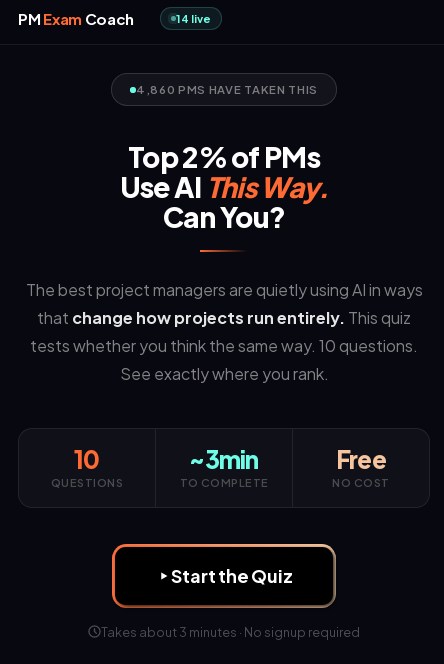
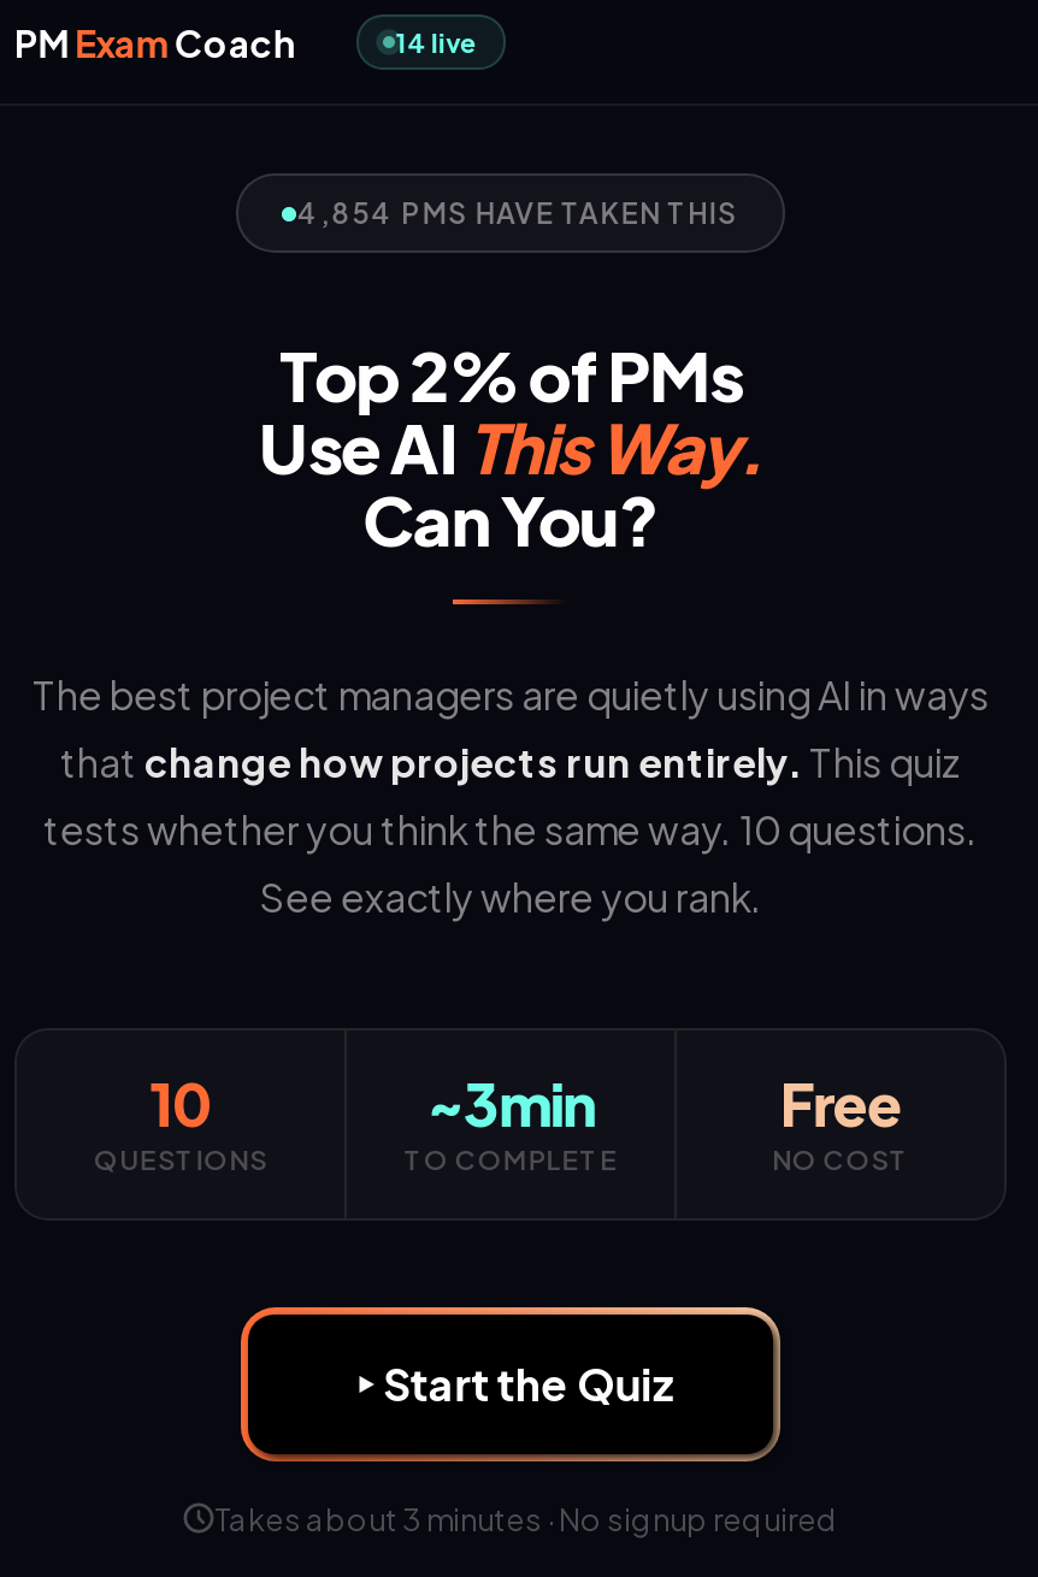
[136,82,318,97] 4,860 PMS HAVE TAKEN THIS -> [297,195,738,231] 4,854 PMS HAVE TAKEN THIS

